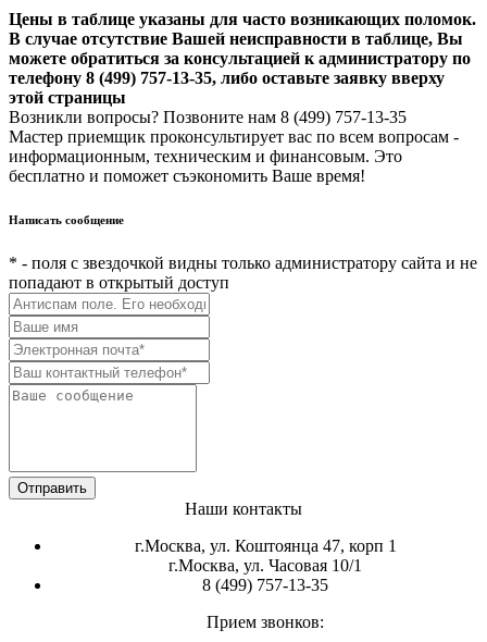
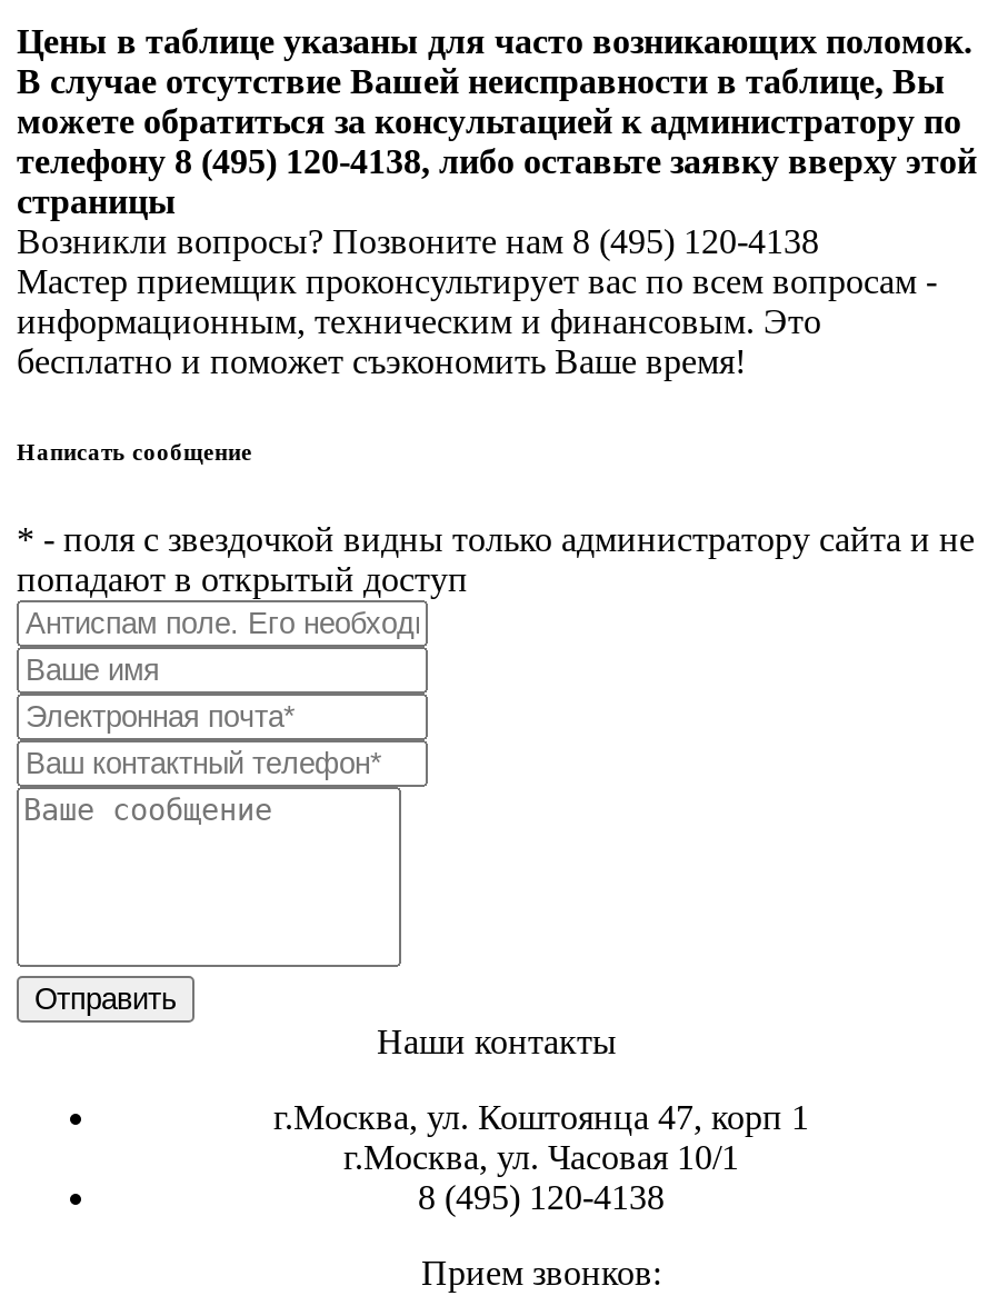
[9,69,445,126] телефону 8 (499) 757-13-35, либо оставьте заявку вверху | этой страницы | Возникли вопросы? Позвоните нам 8 (499) 757-13-35 -> [17,142,977,260] телефону 8 (495) 120-4138, либо оставьте заявку вверху этой | страницы | Возникли вопросы? Позвоните нам 8 (495) 120-4138
[202,576,328,594] 8 (499) 757-13-35 -> [418,1178,665,1216] 8 (495) 120-4138

